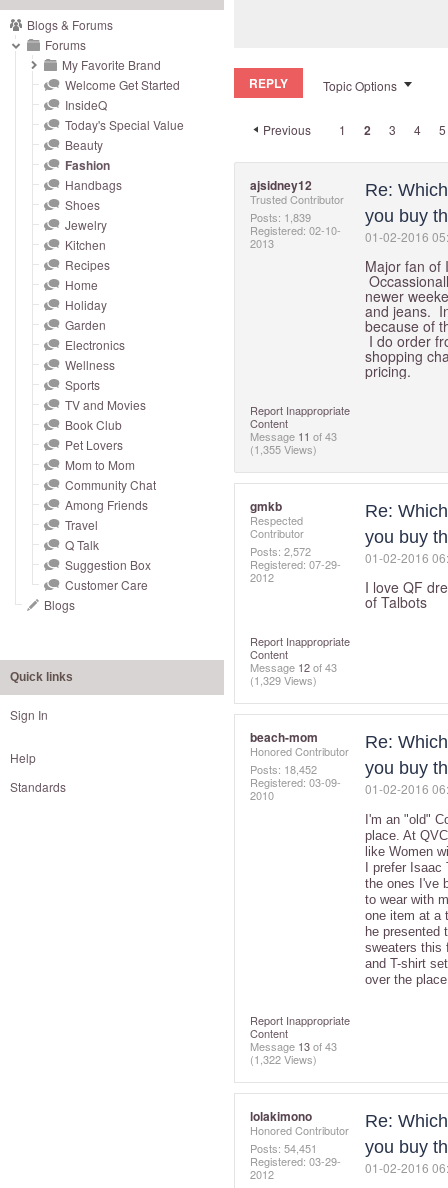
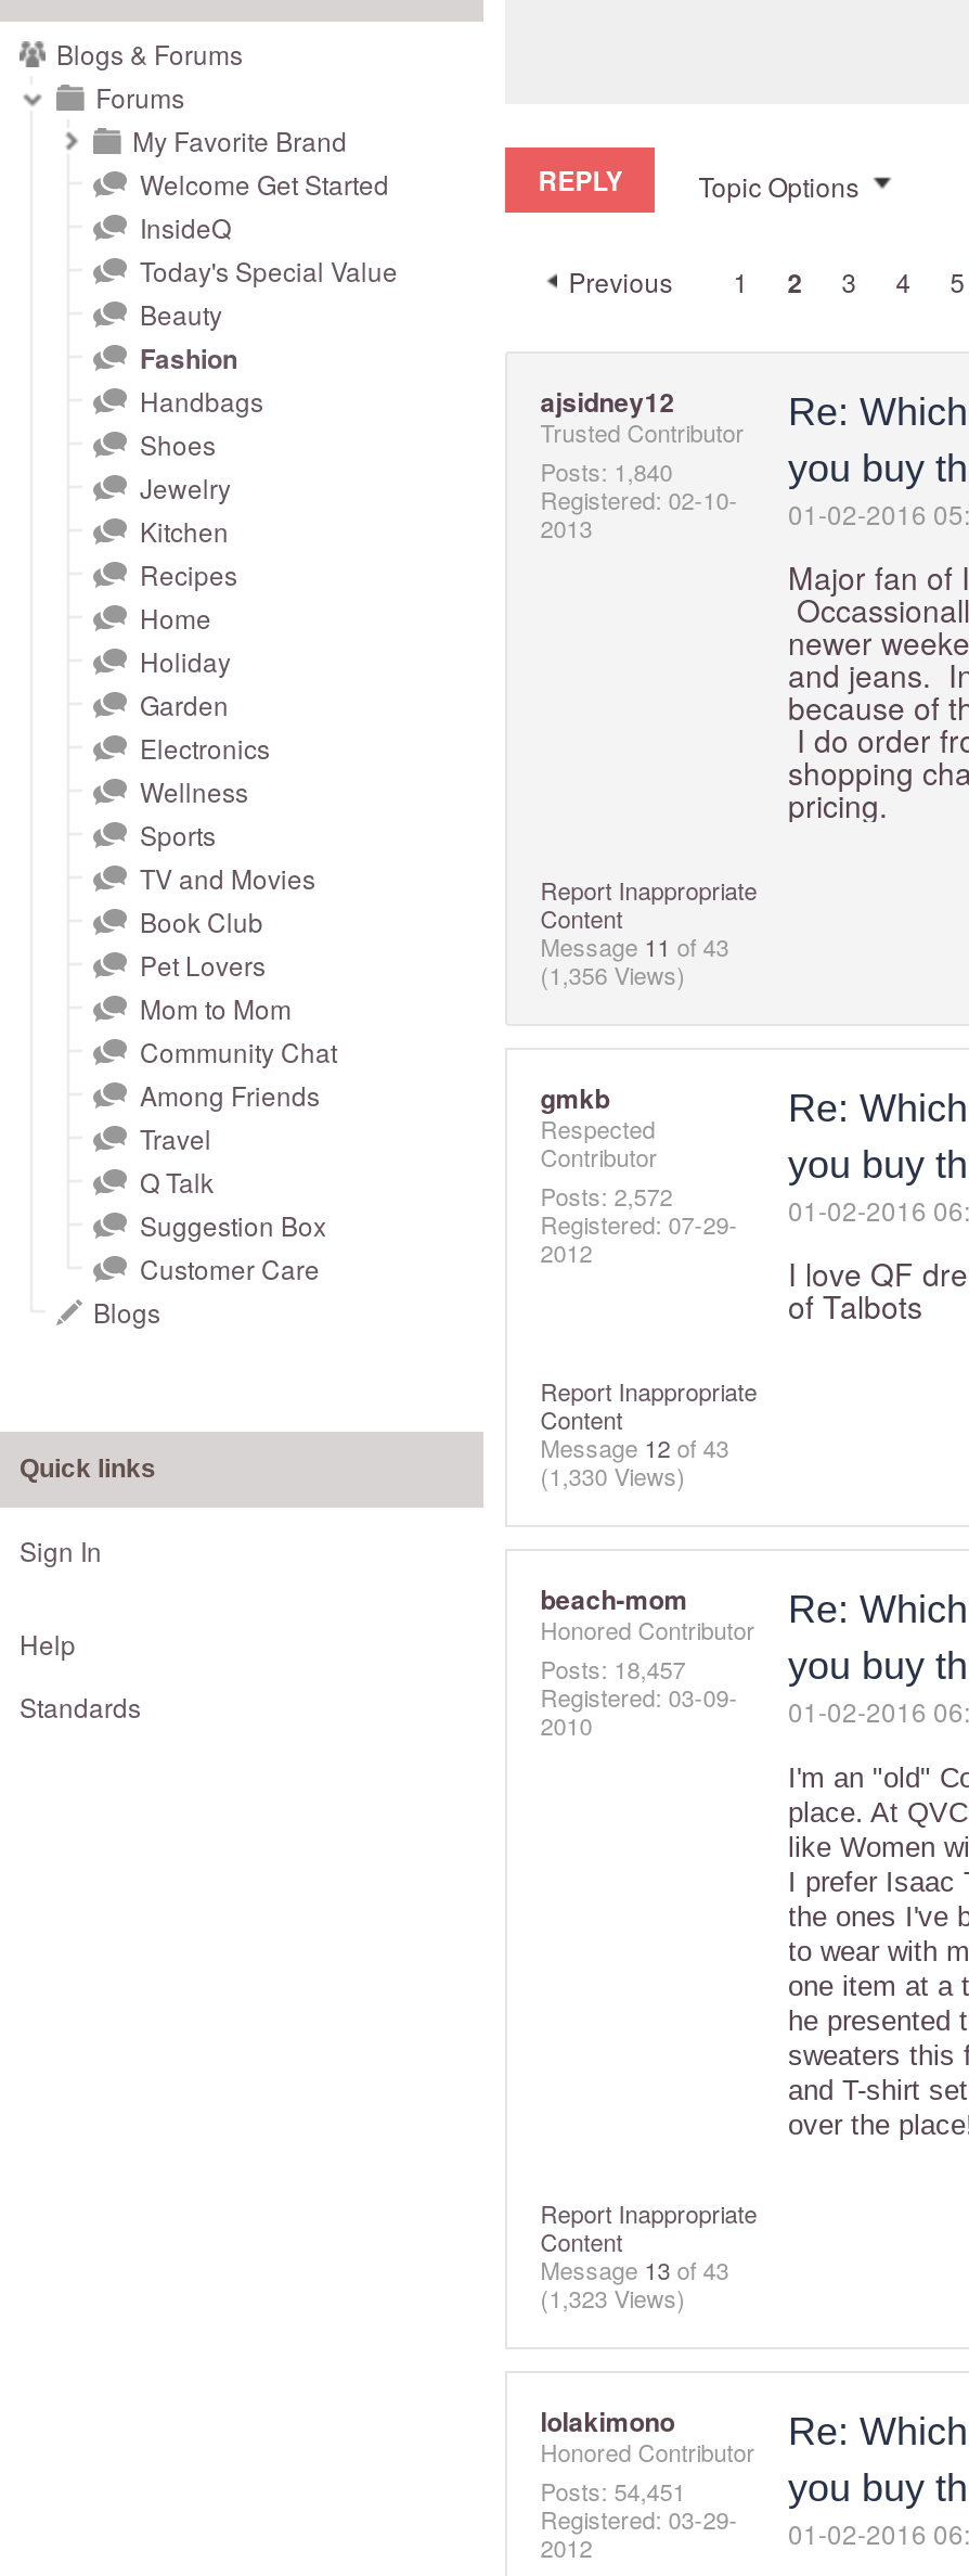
[250,209,311,225] Posts: 1,839 -> [540,453,672,488] Posts: 1,840
[250,441,317,457] (1,355 Views) -> [540,957,685,991] (1,356 Views)
[250,672,317,688] (1,329 Views) -> [540,1458,685,1492] (1,330 Views)
[250,761,317,777] Posts: 18,452 -> [540,1651,685,1686] Posts: 18,457
[250,1051,317,1067] (1,322 Views) -> [540,2279,685,2314] (1,323 Views)

